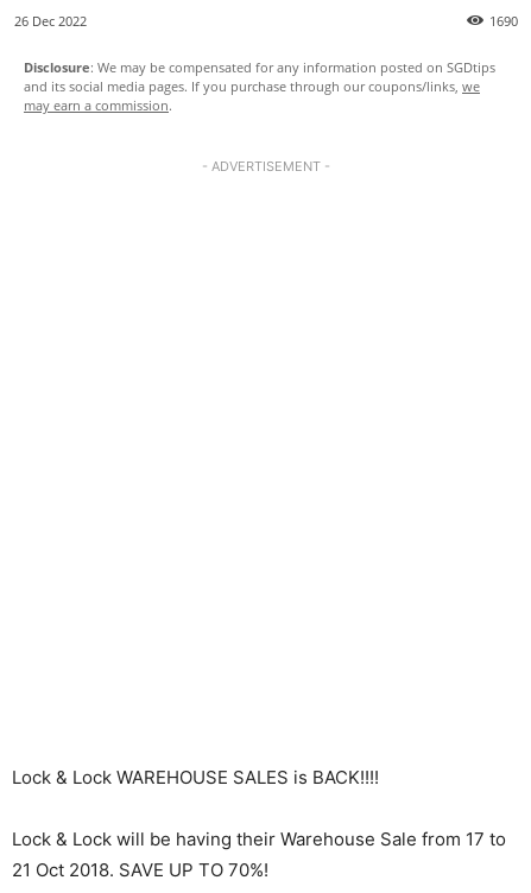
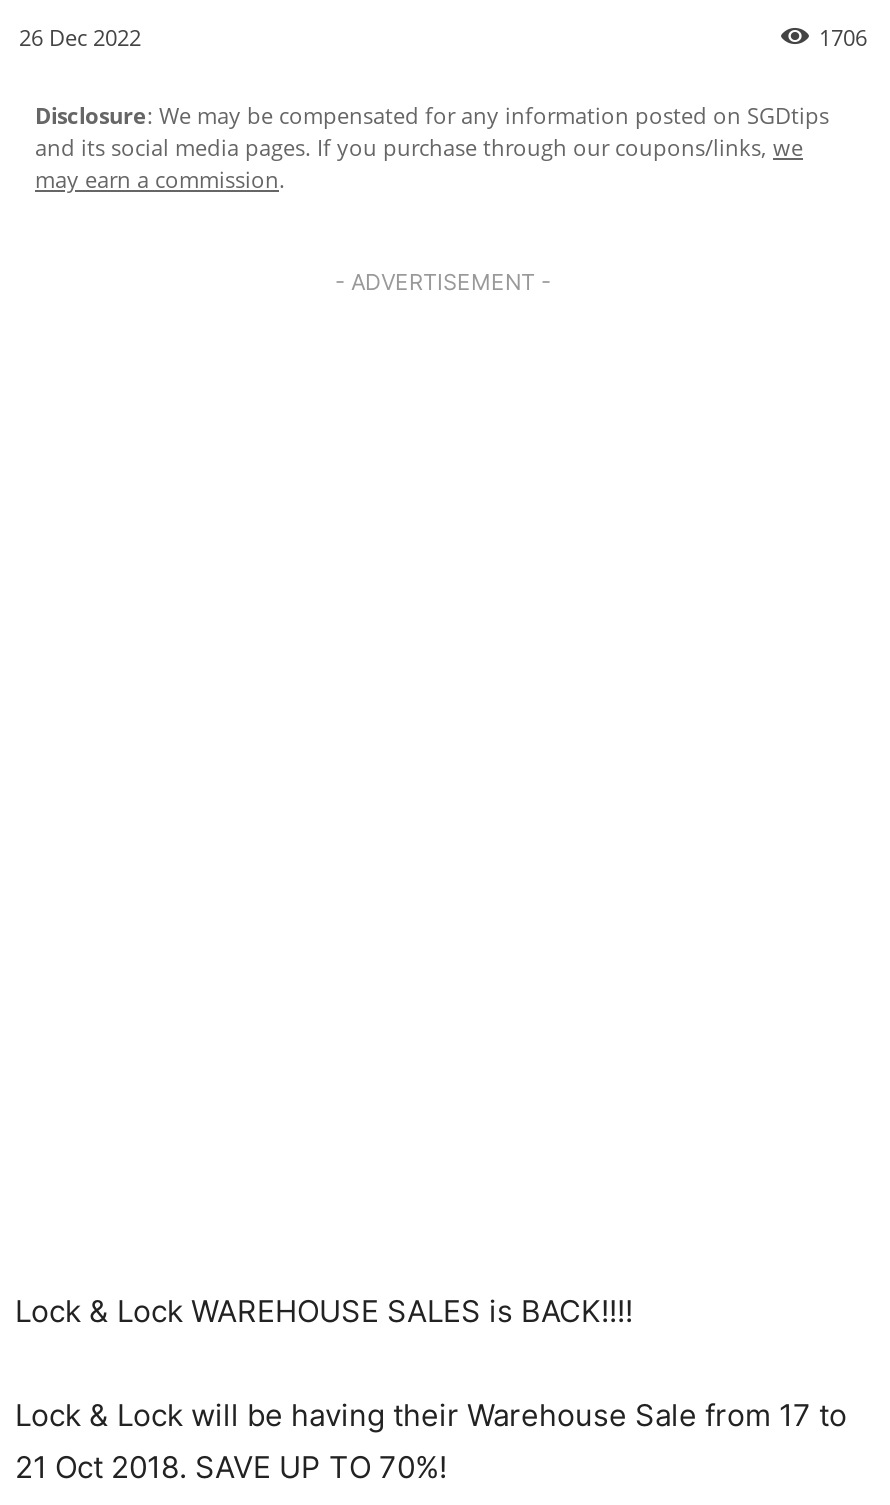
[489,12,518,29] 1690 -> [819,21,867,51] 1706

